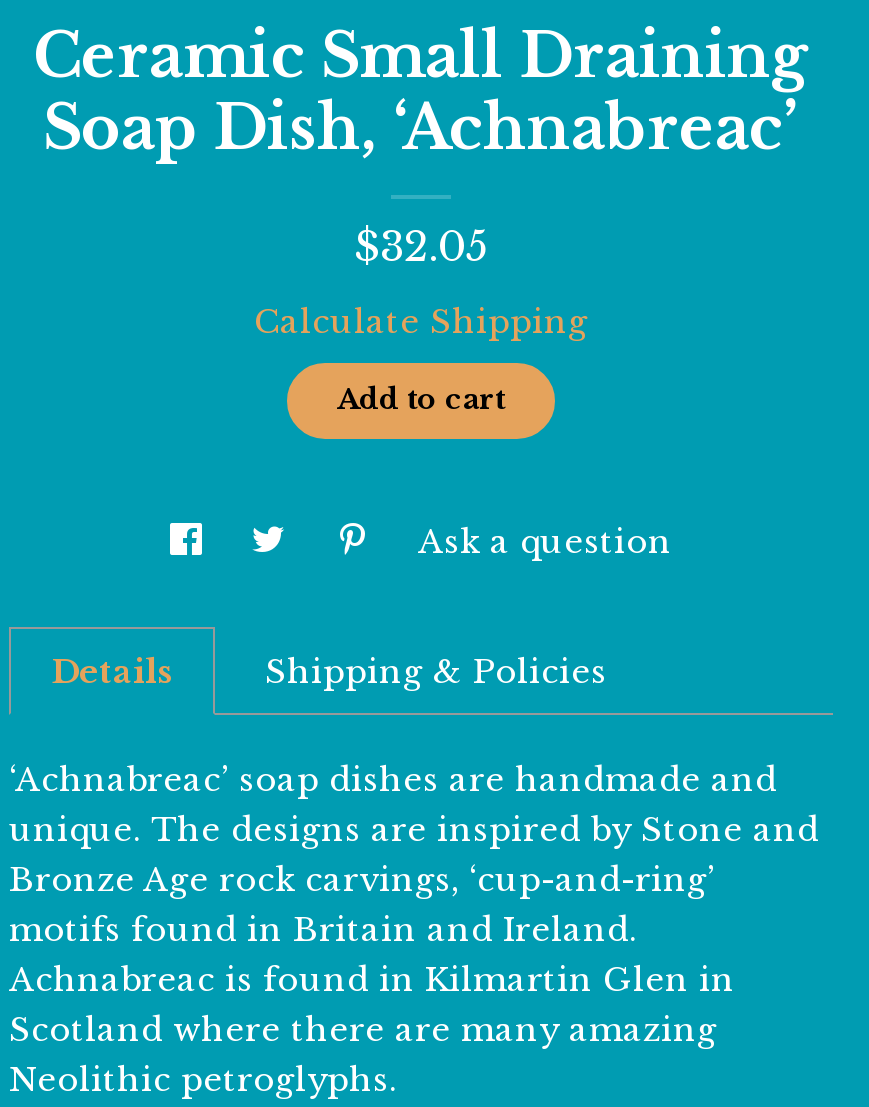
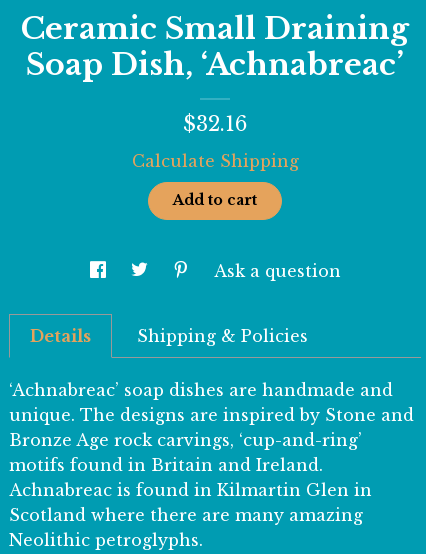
[354,222,488,270] $32.05 -> [183,112,247,136] $32.16

